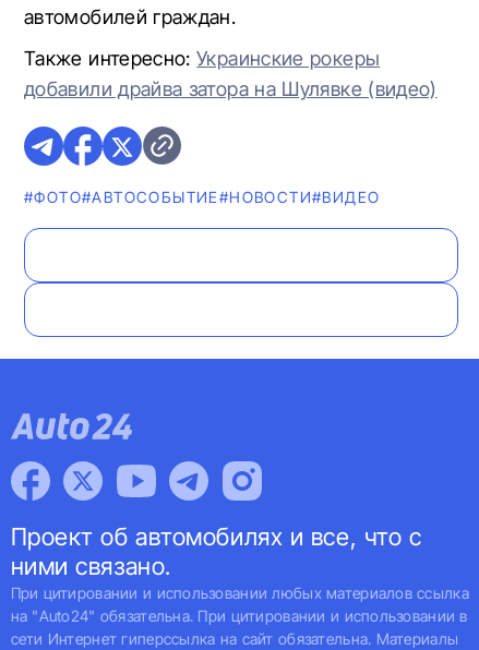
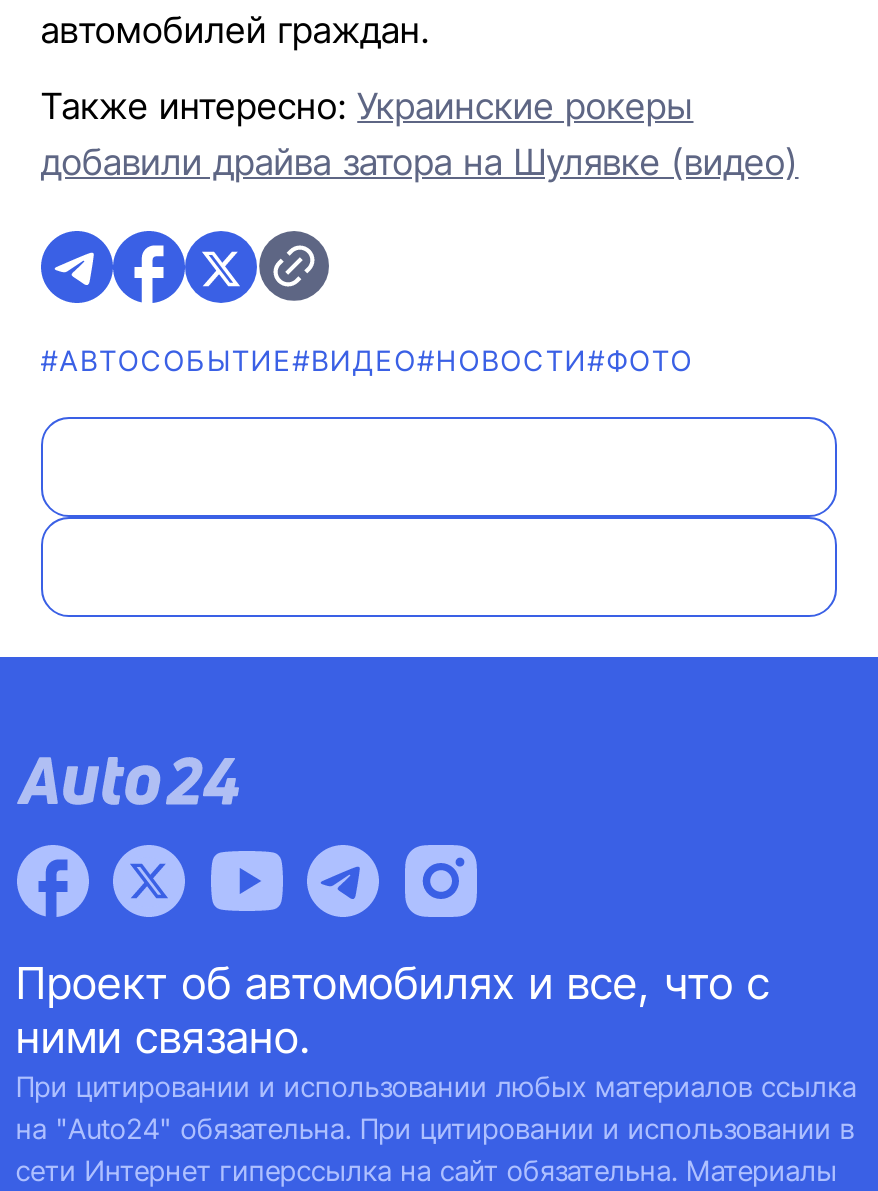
[24,188,380,206] #ФОТО#АВТОСОБЫТИЕ#НОВОСТИ#ВИДЕО -> [41,343,694,377] #АВТОСОБЫТИЕ#ВИДЕО#НОВОСТИ#ФОТО

